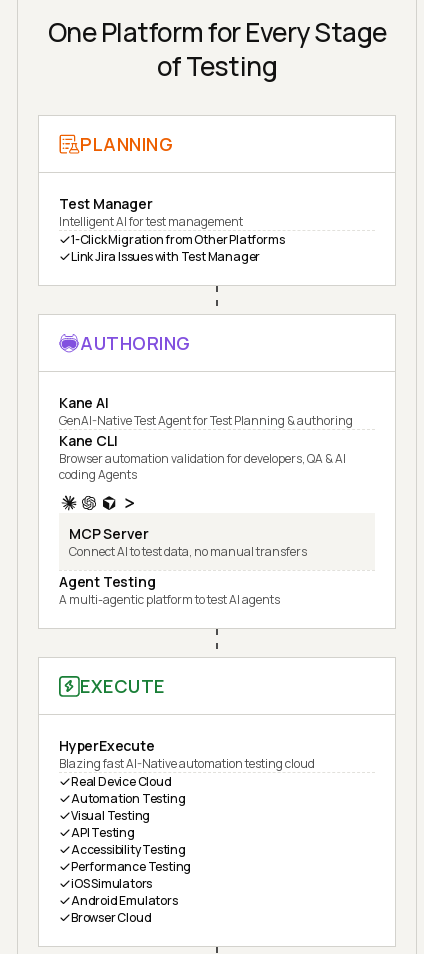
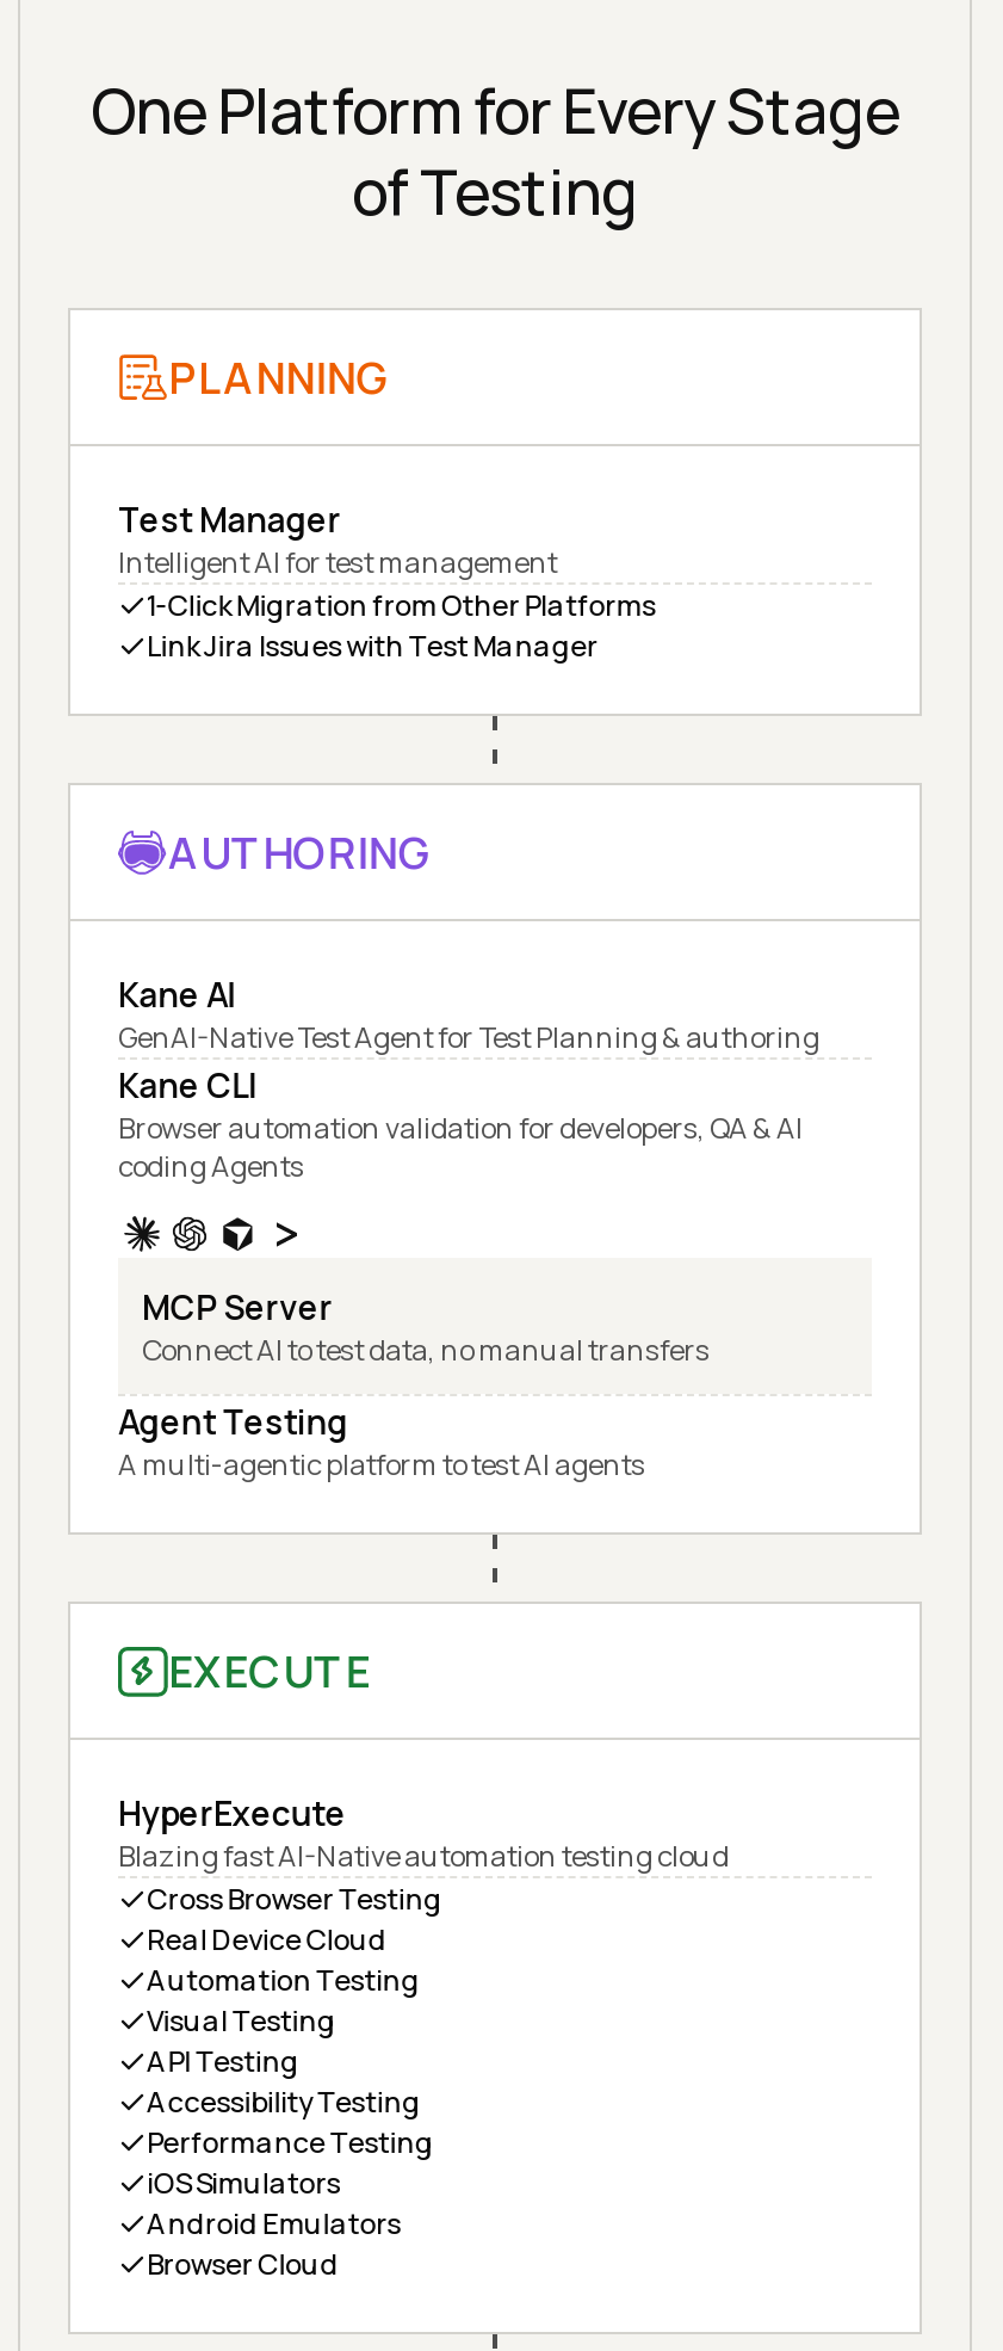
none -> [147,1879,442,1919] Cross Browser Testing

